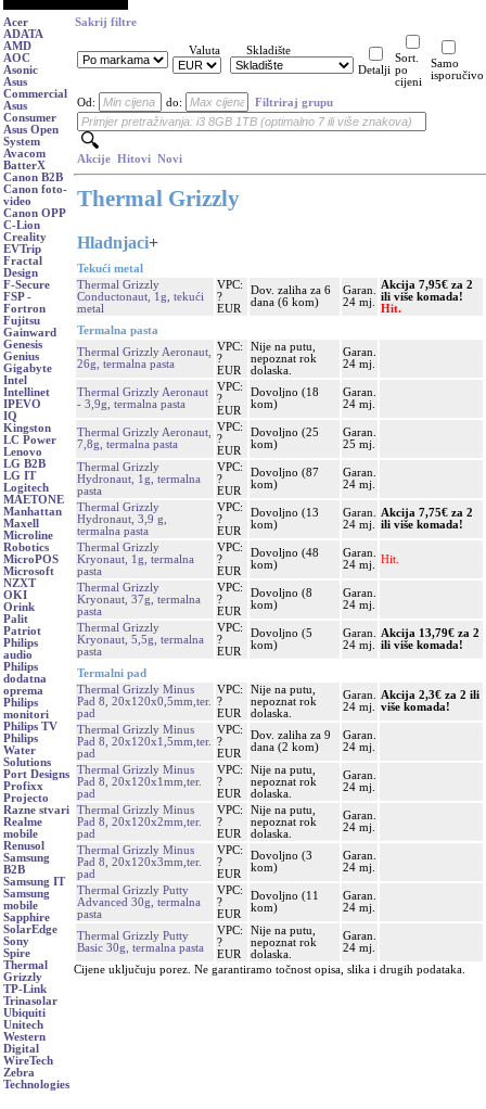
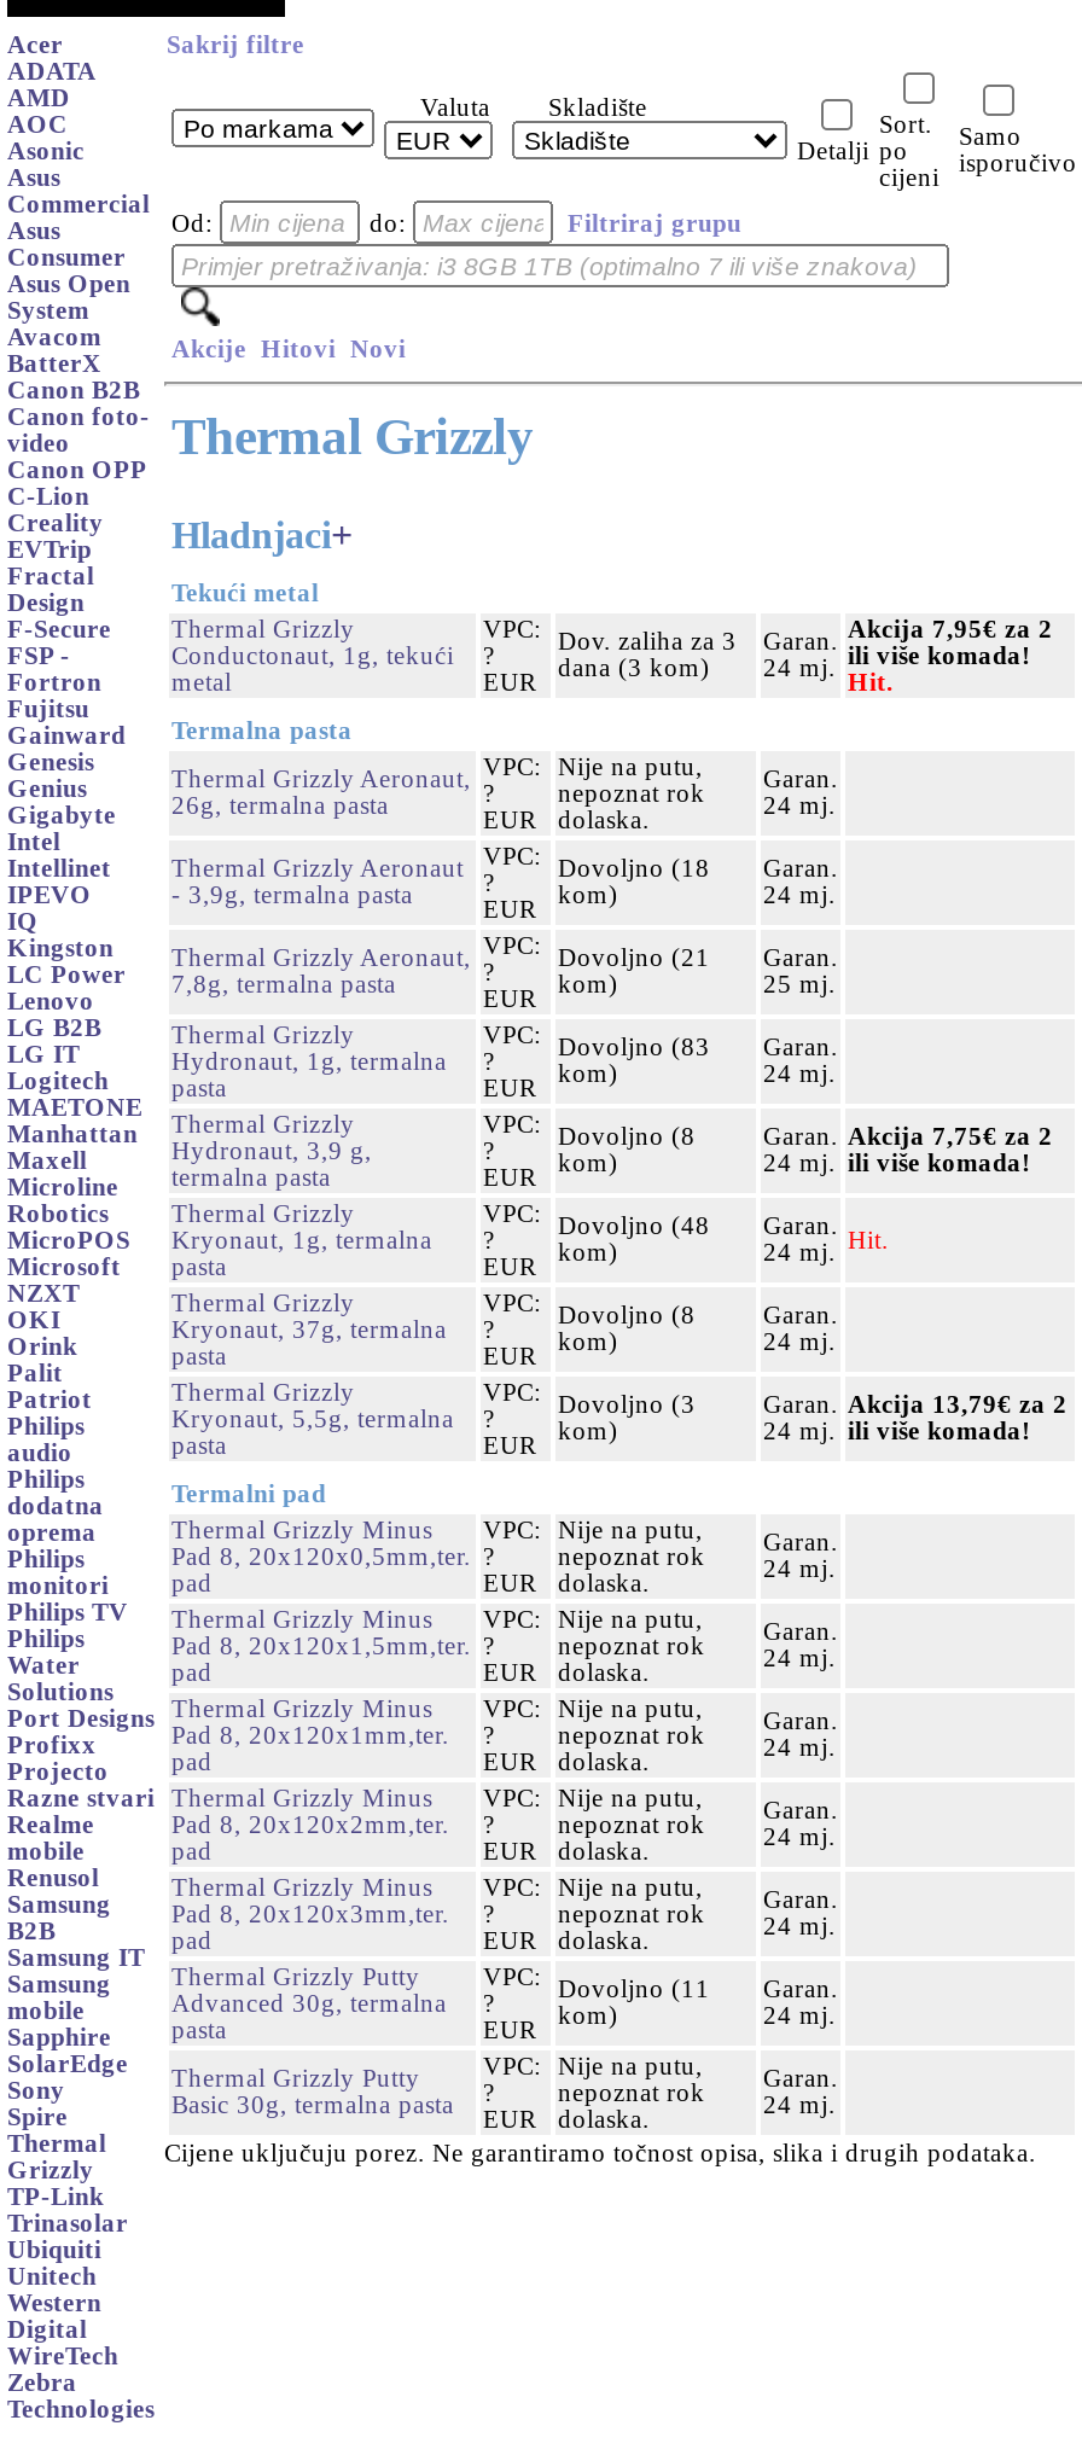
[217,279,473,296] VPC: Dov. zaliha za 6 Garan. Akcija 7,95€ za 2 -> [483,615,1053,654] VPC: Dov. zaliha za 3 Garan. Akcija 7,95€ za 2
[251,290,463,308] dana (6 kom) 24 mj. ili više komada! -> [558,642,1031,680] dana (3 kom) 24 mj. ili više komada!
[77,421,376,438] Thermal Grizzly Aeronaut, VPC: Dovoljno (25 Garan. -> [171,932,838,970] Thermal Grizzly Aeronaut, VPC: Dovoljno (21 Garan.
[217,461,376,478] VPC: Dovoljno (87 Garan. -> [483,1021,838,1060] VPC: Dovoljno (83 Garan.
[251,506,319,518] Dovoljno (13 -> [558,1122,696,1149] Dovoljno (8
[217,621,312,639] VPC: Dovoljno (5 -> [483,1378,696,1417] VPC: Dovoljno (3
[381,689,479,713] Akcija 2,3€ za 2 ili | više komada! -> none
[251,729,331,753] Dov. zaliha za 9 | dana (2 kom) -> [558,1605,705,1685] Nije na putu, | nepoznat rok | dolaska.
[251,849,312,873] Dovoljno (3 | kom) -> [558,1873,705,1953] Nije na putu, | nepoznat rok | dolaska.

